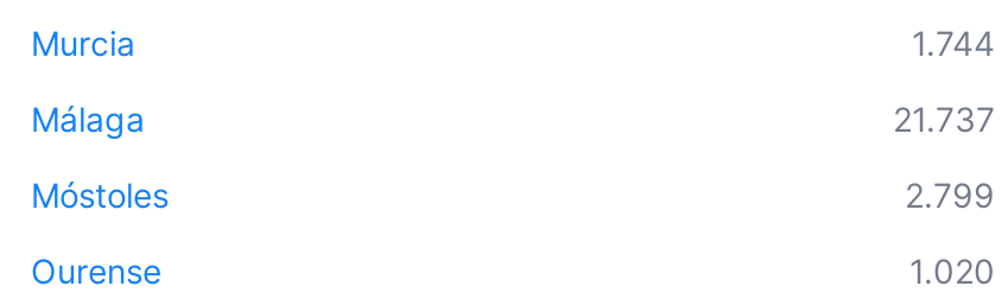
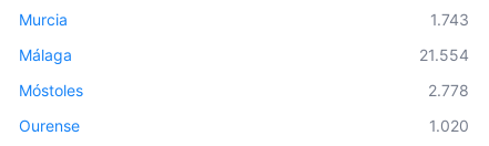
[912,22,995,62] 1.744 -> [430,10,469,28] 1.743
[893,98,995,138] 21.737 -> [419,45,469,64] 21.554
[905,174,995,214] 2.799 -> [428,80,469,99] 2.778

